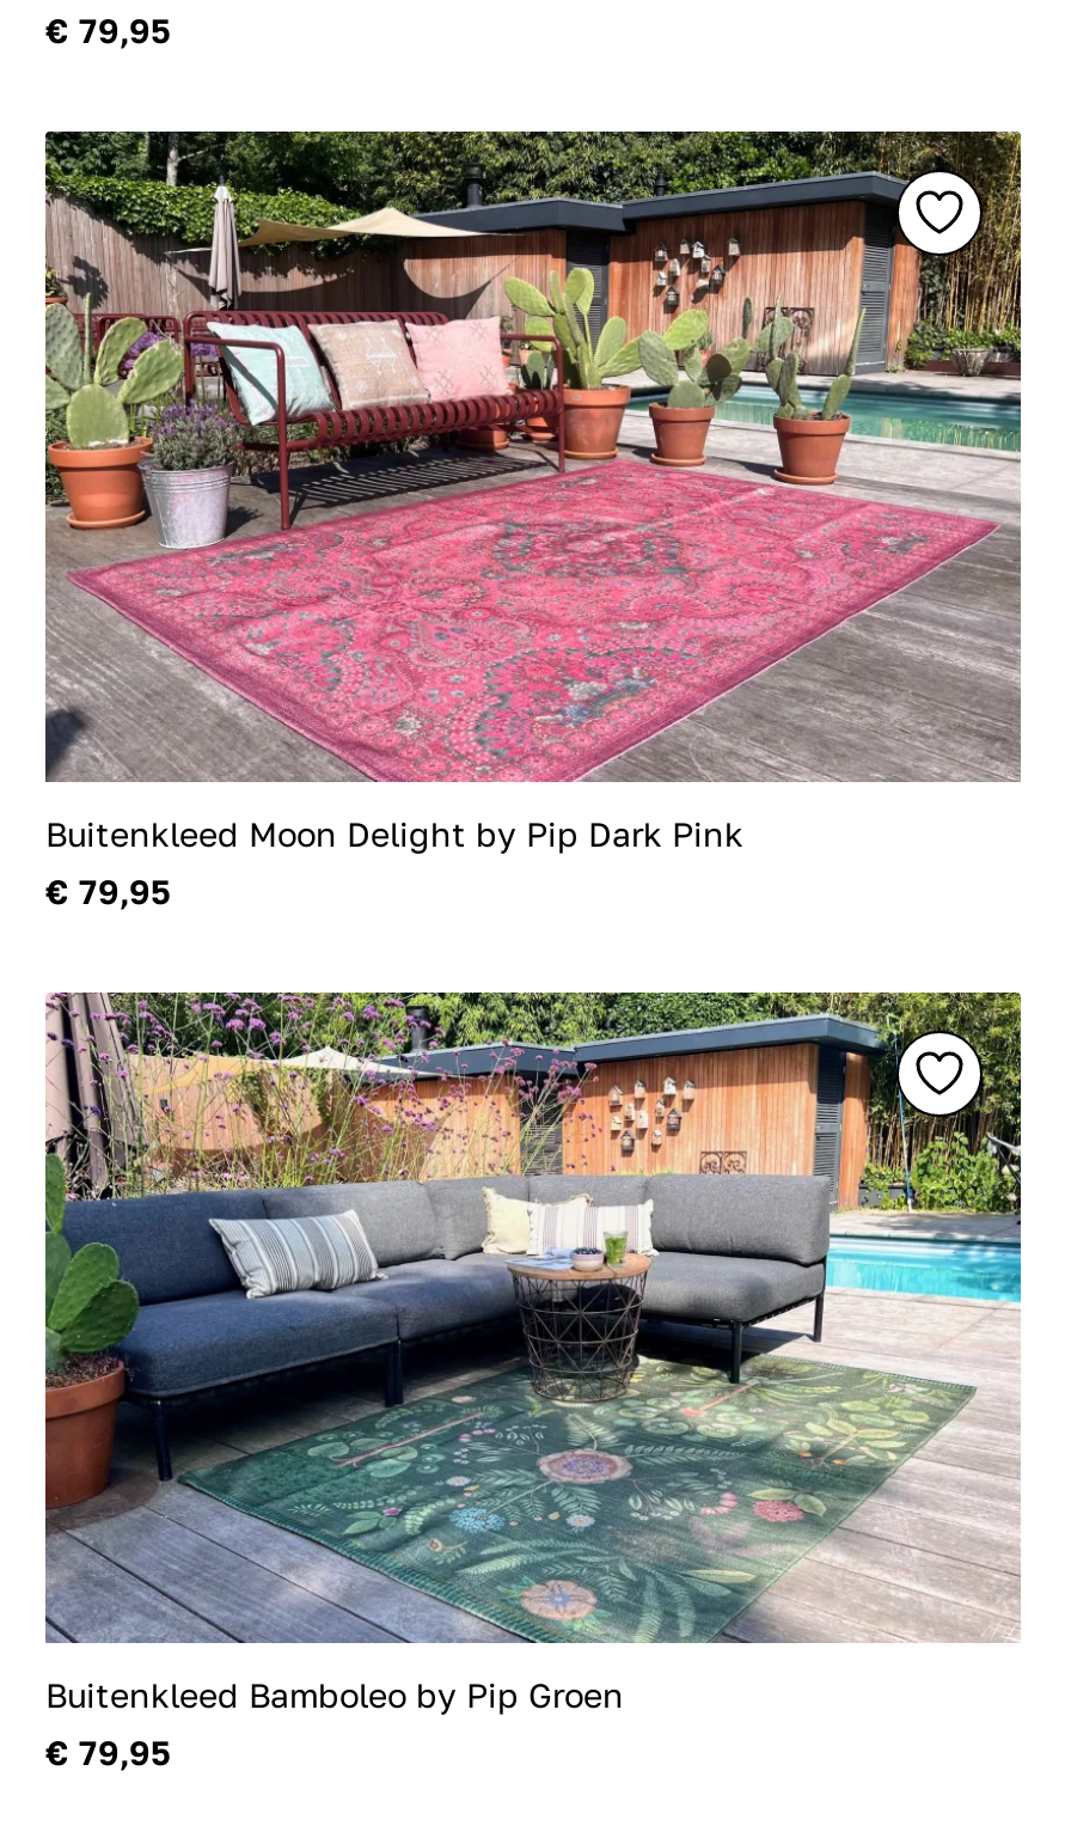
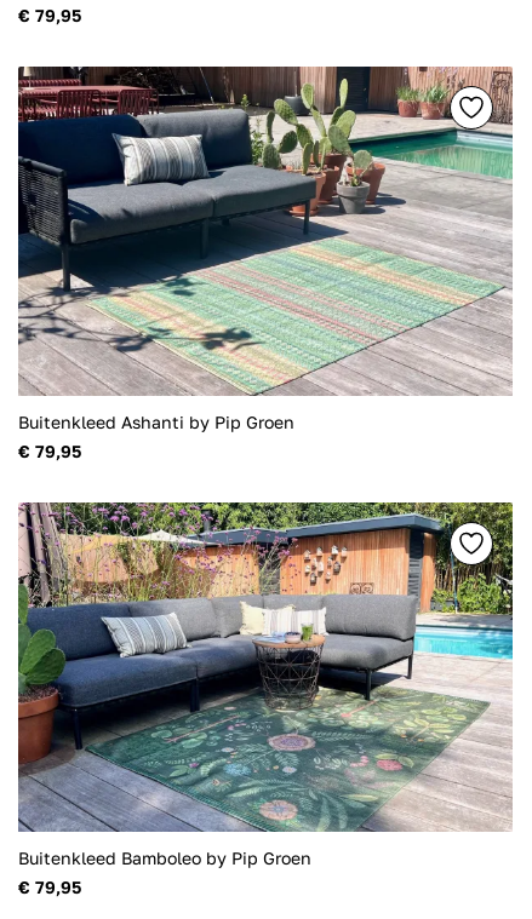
[43,129,1023,853] [image] | Buitenkleed Moon Delight by Pip Dark Pink -> [17,65,514,432] [image] | Buitenkleed Ashanti by Pip Groen

